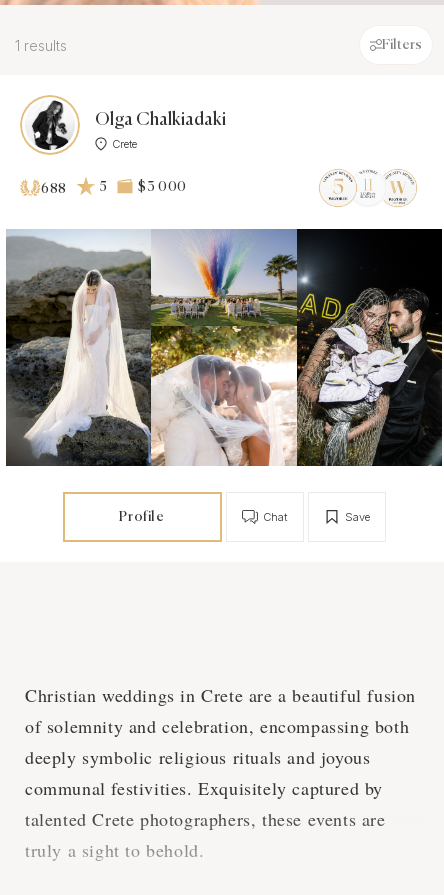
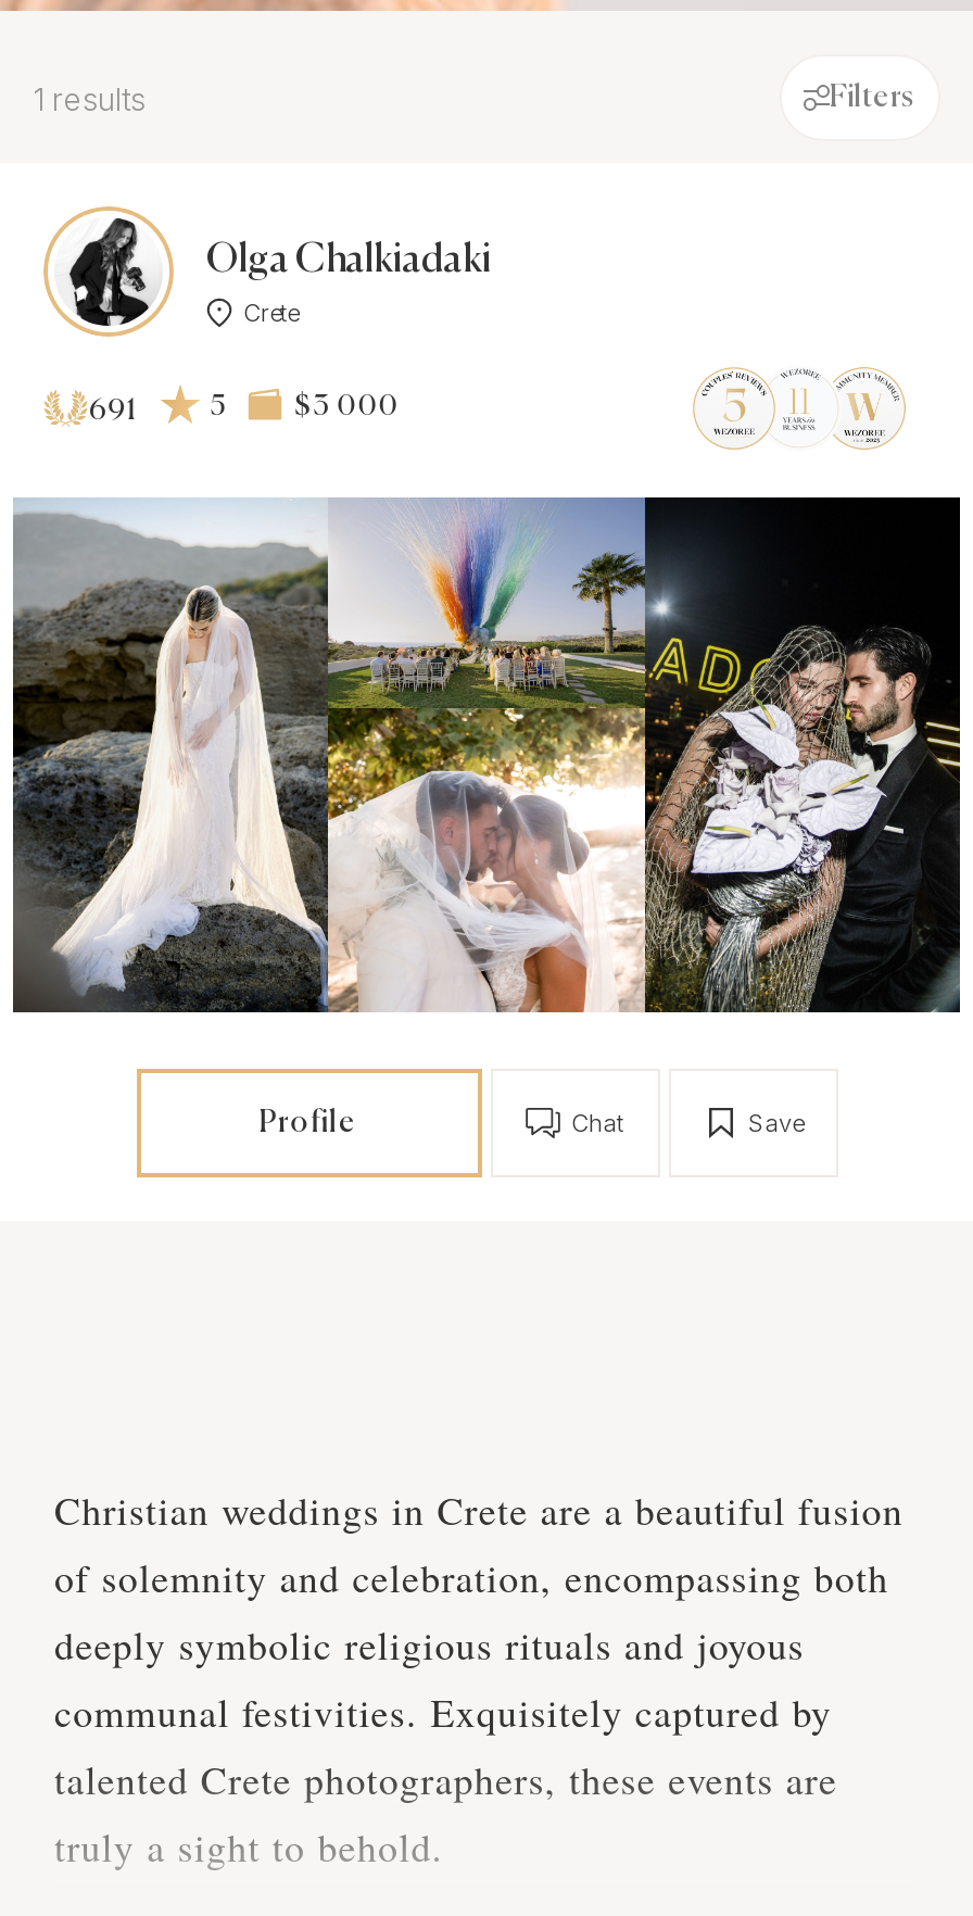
[41,182,67,195] 688 -> [89,396,139,425] 691

